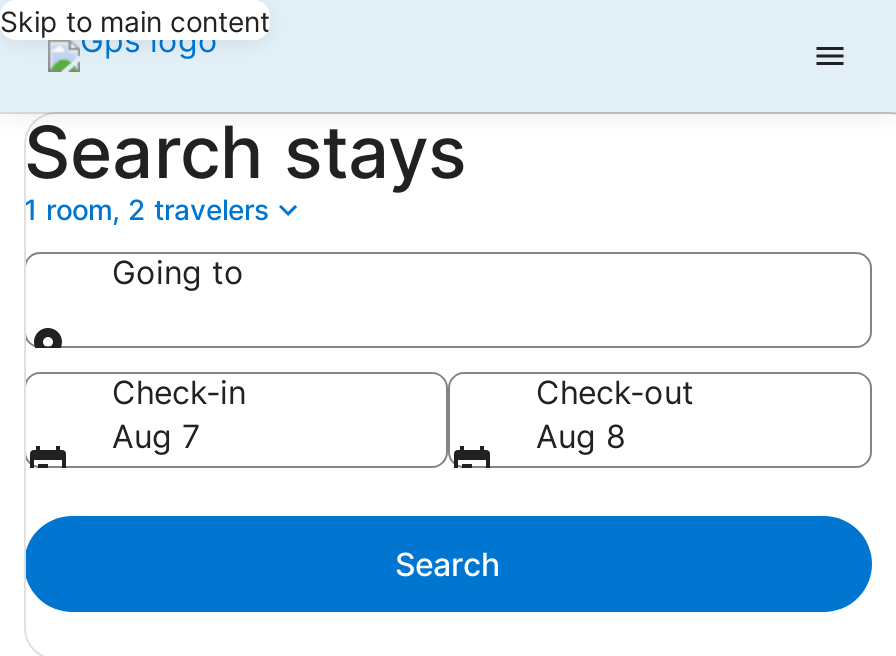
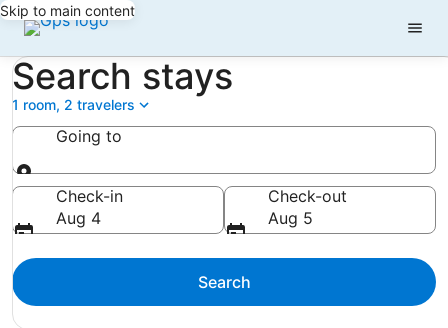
[112,416,200,456] Aug 7 -> [56,208,101,228] Aug 4
[536,416,626,456] Aug 8 -> [268,208,313,228] Aug 5

